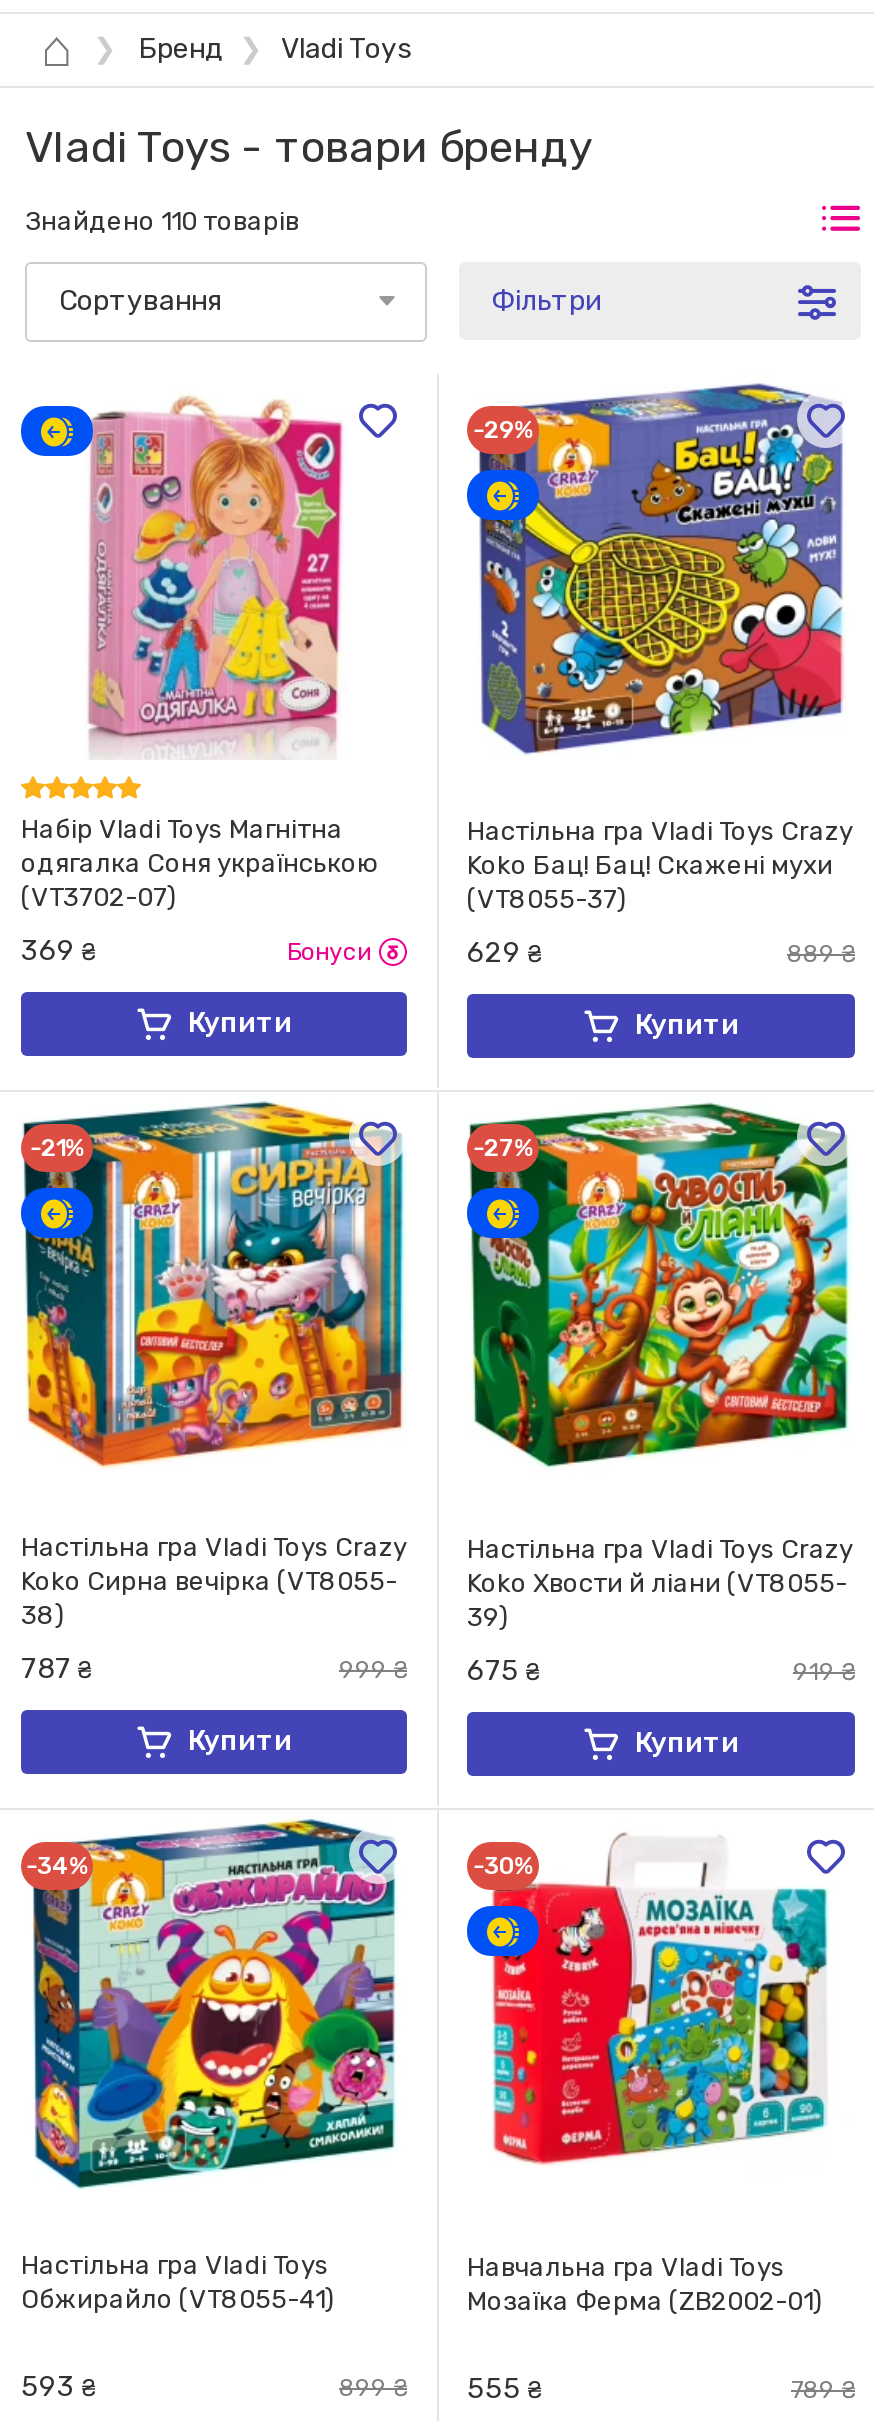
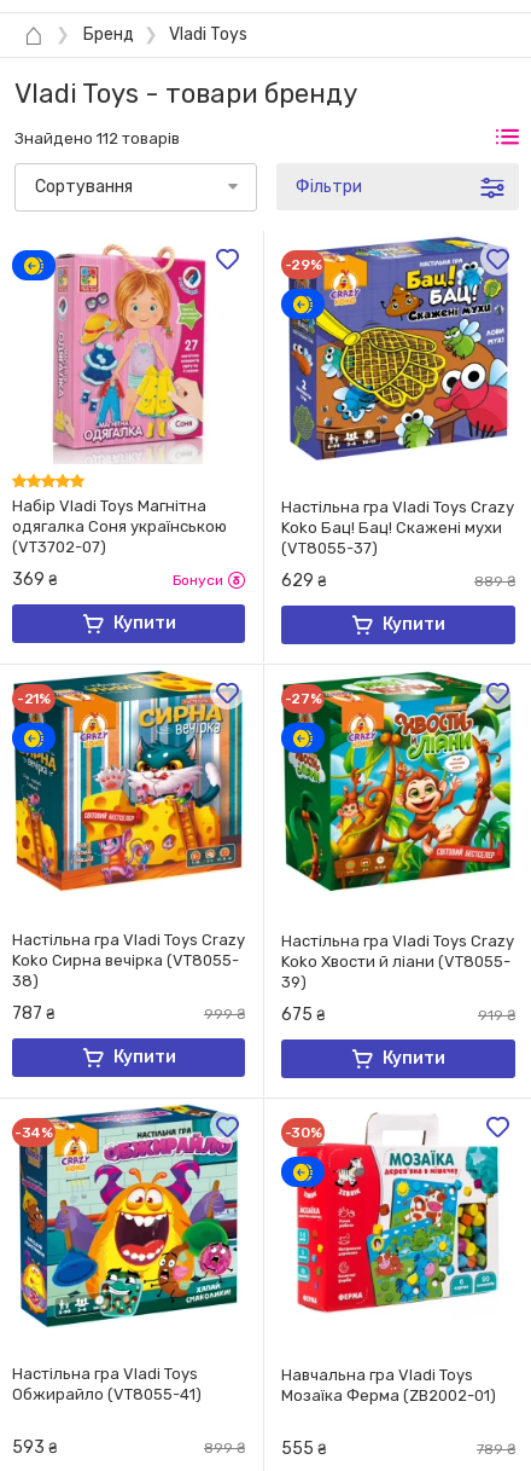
[25,207,299,237] Знайдено 110 товарів -> [14,130,180,148] Знайдено 112 товарів

